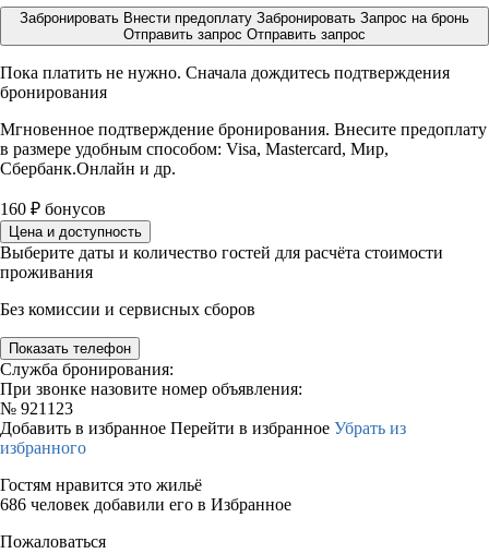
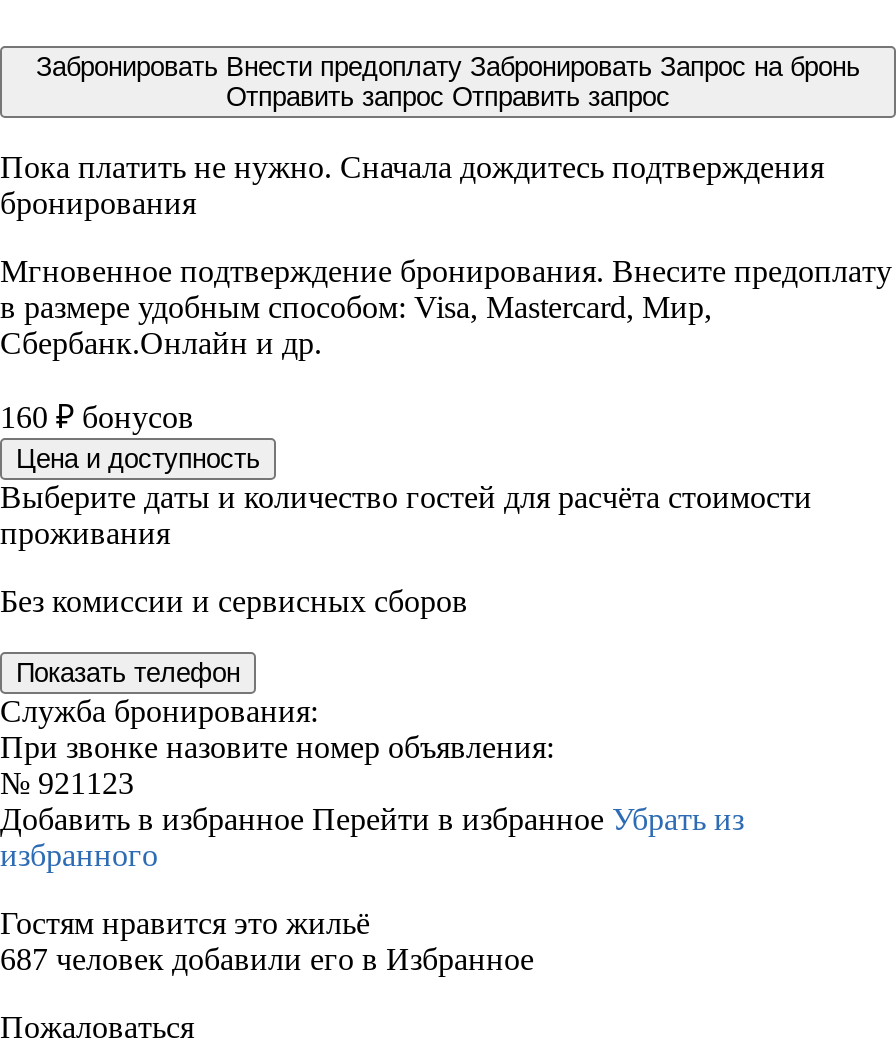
[0,495,291,514] 686 человек добавили его в Избранное -> [0,942,534,976] 687 человек добавили его в Избранное

